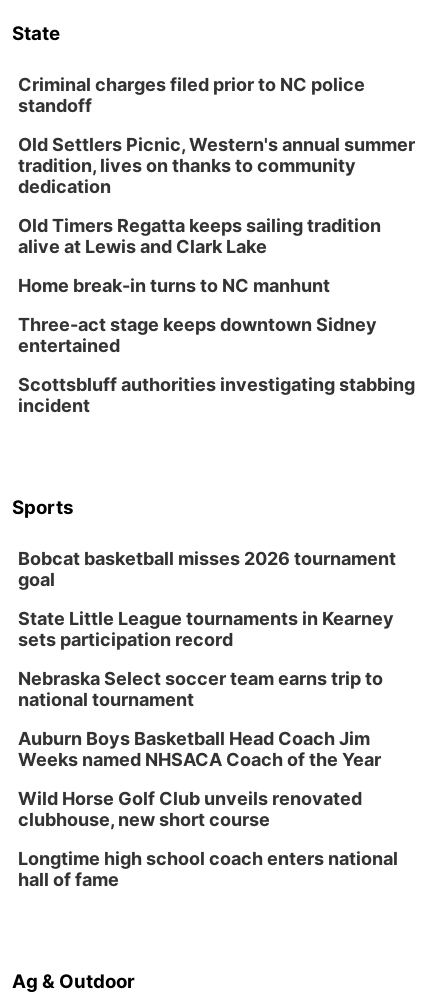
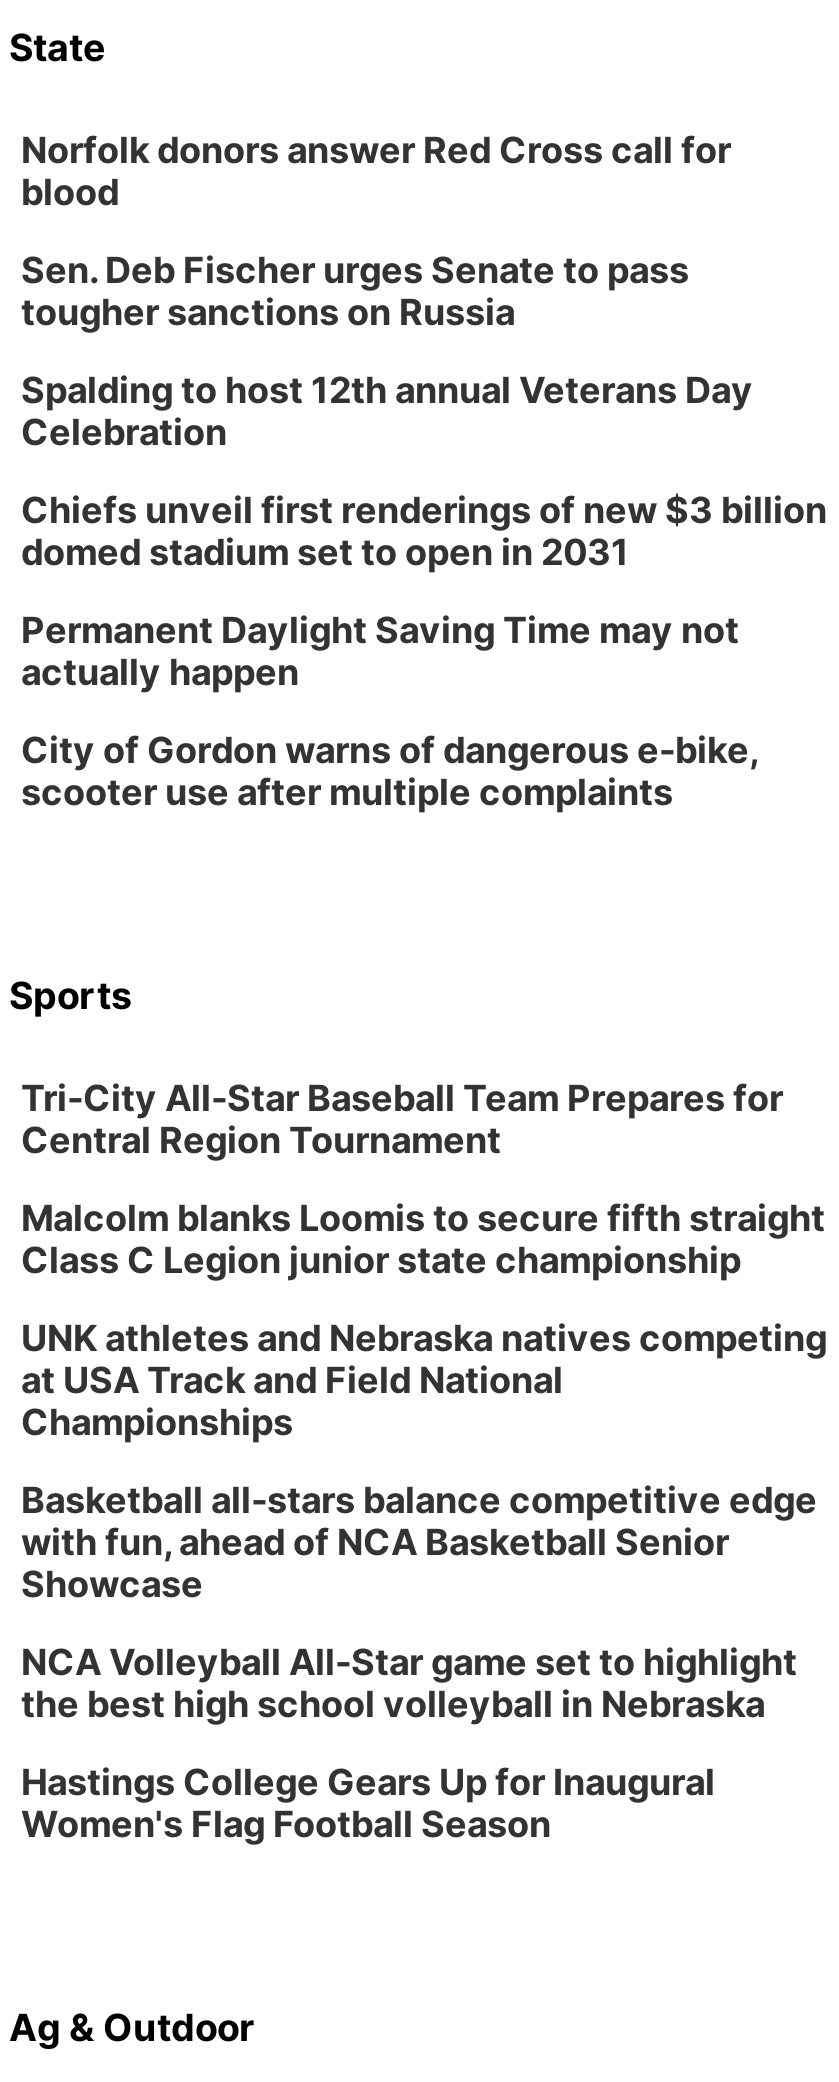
[18,74,365,116] Criminal charges filed prior to NC police | standoff -> [21,129,731,213] Norfolk donors answer Red Cross call for | blood
[18,134,415,197] Old Settlers Picnic, Western's annual summer | tradition, lives on thanks to community | dedication -> [21,249,689,333] Sen. Deb Fischer urges Senate to pass | tougher sanctions on Russia
[18,215,381,257] Old Timers Regatta keeps sailing tradition | alive at Lewis and Clark Lake -> [21,369,753,453] Spalding to host 12th annual Veterans Day | Celebration
[18,275,330,296] Home break-in turns to NC manhunt -> [21,489,827,573] Chiefs unveil first renderings of new $3 billion | domed stadium set to open in 2031
[18,314,377,356] Three-act stage keeps downtown Sidney | entertained -> [21,609,739,693] Permanent Daylight Saving Time may not | actually happen
[18,374,415,416] Scottsbluff authorities investigating stabbing | incident -> [21,729,757,813] City of Gordon warns of dangerous e-bike, | scooter use after multiple complaints
[18,548,396,590] Bobcat basketball misses 2026 tournament | goal -> [21,1077,783,1161] Tri-City All-Star Baseball Team Prepares for | Central Region Tournament
[18,608,394,650] State Little League tournaments in Kearney | sets participation record -> [21,1197,825,1281] Malcolm blanks Loomis to secure fifth straight | Class C Legion junior state championship
[18,668,383,710] Nebraska Select soccer team earns trip to | national tournament -> [21,1317,827,1443] UNK athletes and Nebraska natives competing | at USA Track and Field National | Championships
[18,728,381,770] Auburn Boys Basketball Head Coach Jim | Weeks named NHSACA Coach of the Year -> [21,1479,817,1605] Basketball all-stars balance competitive edge | with fun, ahead of NCA Basketball Senior | Showcase
[18,788,362,830] Wild Horse Golf Club unveils renovated | clubhouse, new short course -> [21,1641,797,1725] NCA Volleyball All-Star game set to highlight | the best high school volleyball in Nebraska
[18,848,398,890] Longtime high school coach enters national | hall of fame -> [21,1761,715,1845] Hastings College Gears Up for Inaugural | Women's Flag Football Season

